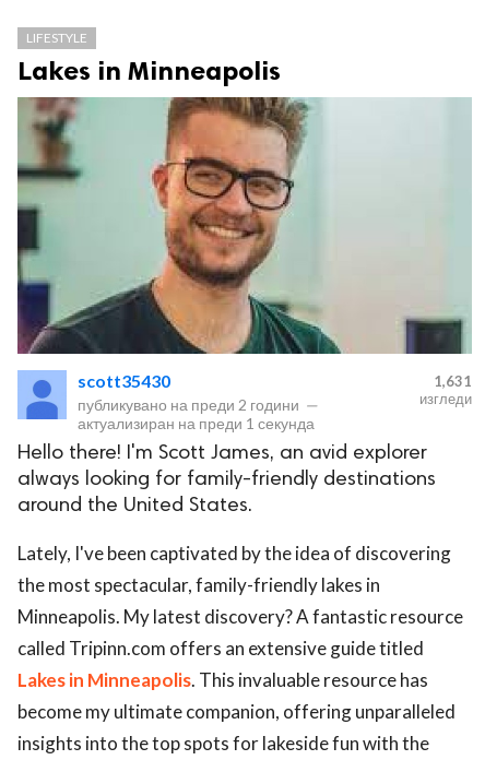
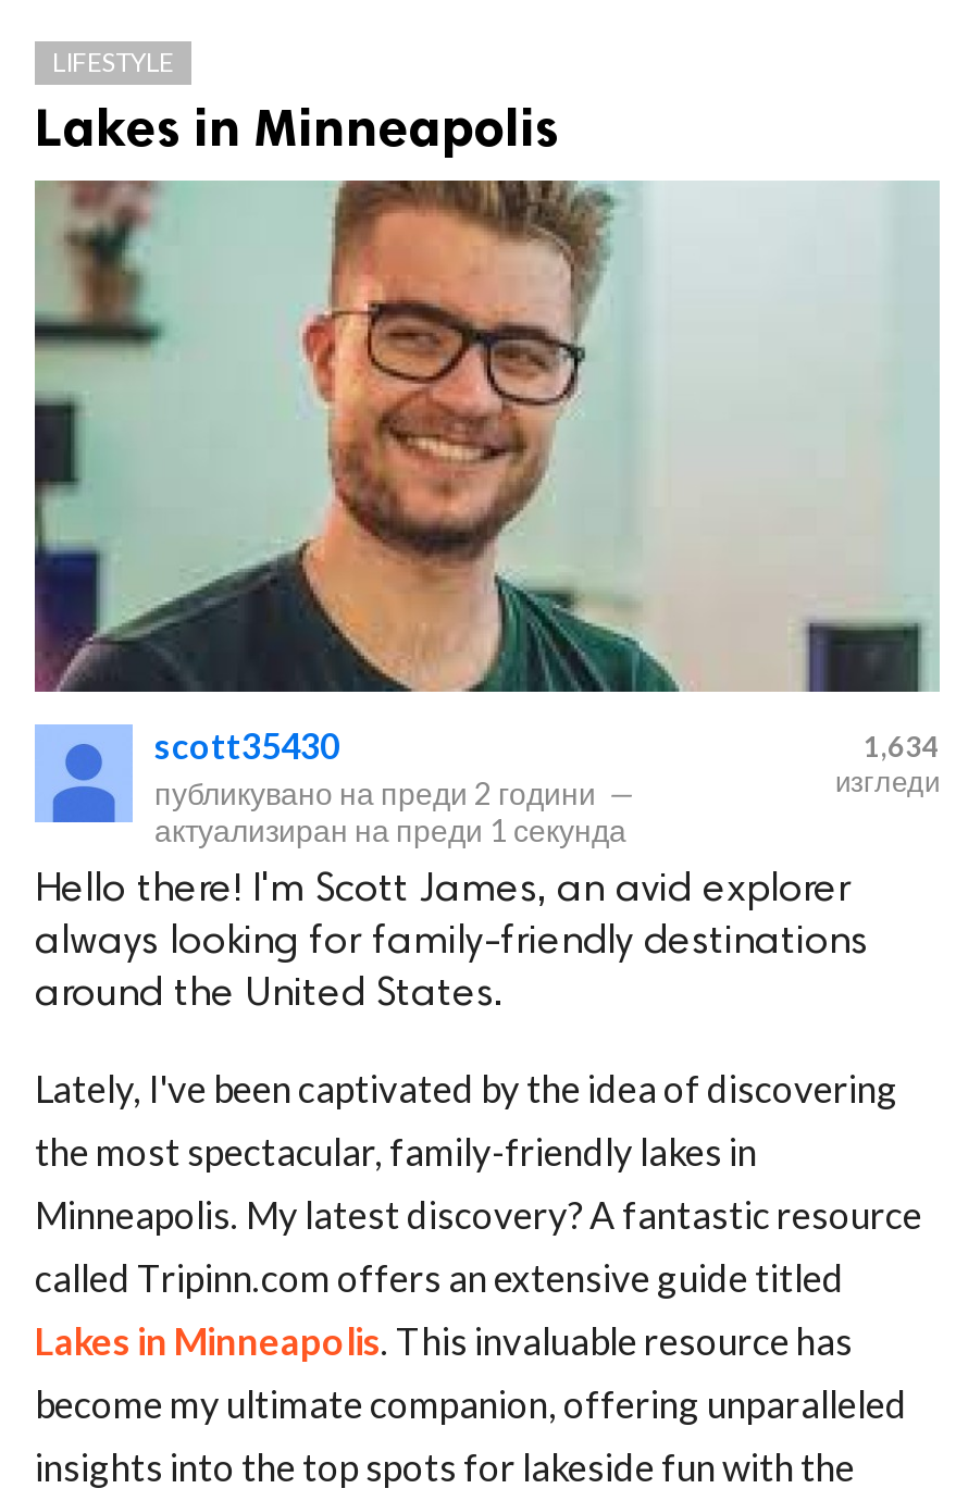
[434,372,472,389] 1,631 -> [864,728,940,763] 1,634

